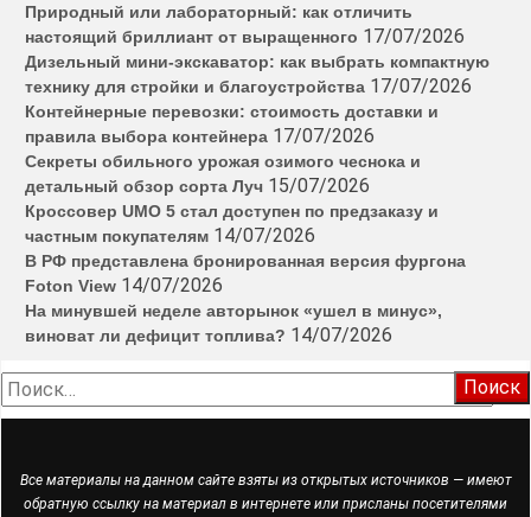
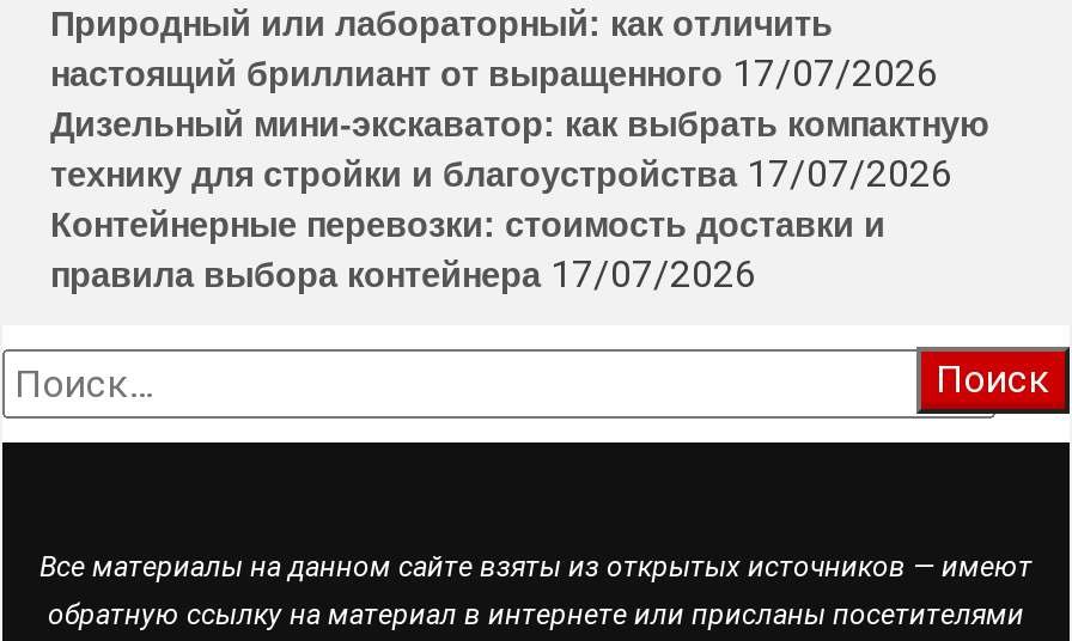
[25,152,466,346] Секреты обильного урожая озимого чеснока и | детальный обзор сорта Луч 15/07/2026 | Кроссовер UMO 5 стал доступен по предзаказу и | частным покупателям 14/07/2026 | В РФ представлена бронированная версия фургона | Foton View 14/07/2026 | На минувшей неделе авторынок «ушел в минус», | виноват ли дефицит топлива? 14/07/2026 -> none

